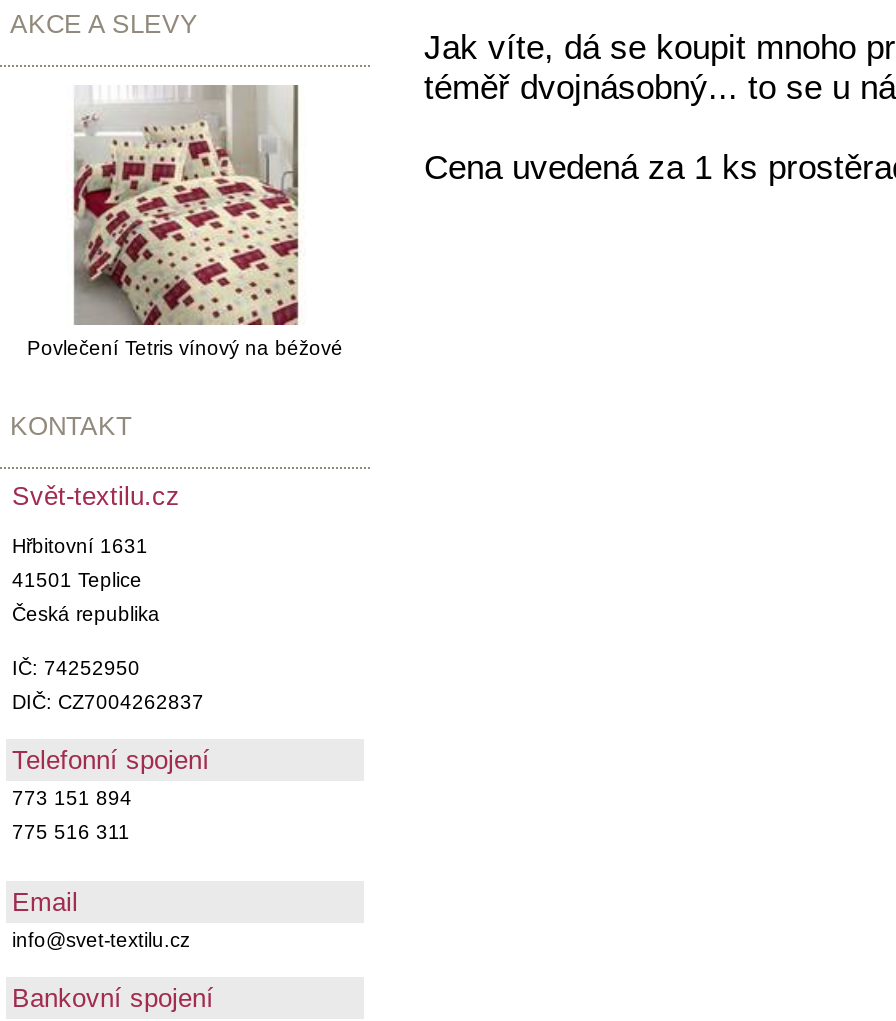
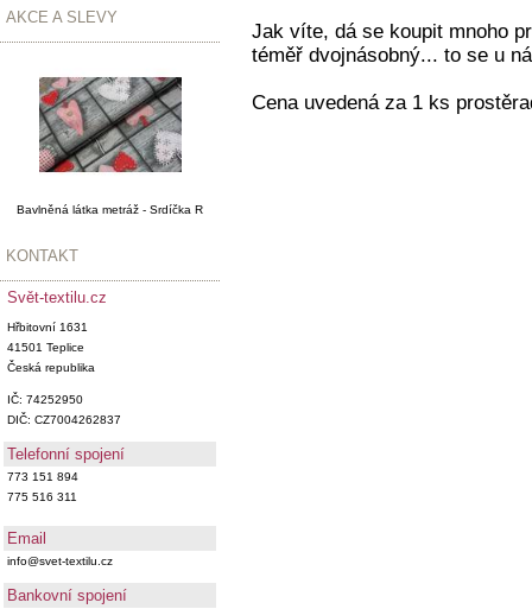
[27,83,343,359] [image] | Povlečení Tetris vínový na béžové -> [17,53,203,216] [image] | Bavlněná látka metráž - Srdíčka R

